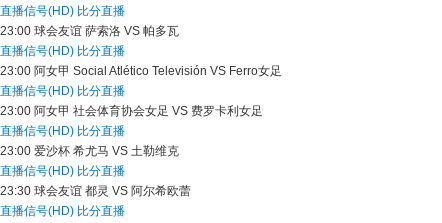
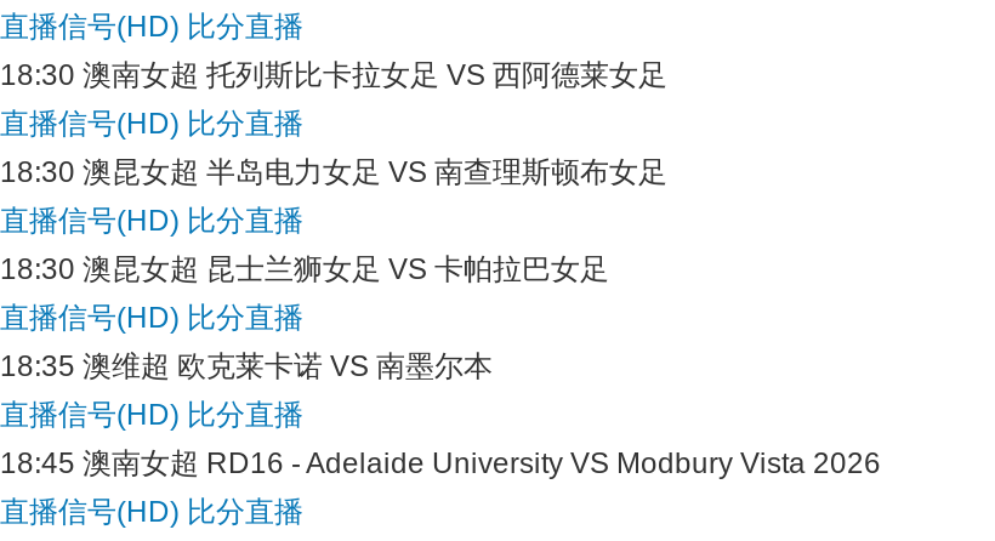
[0,24,179,38] 23:00 球会友谊萨索洛 VS 帕多瓦 -> [0,58,667,92] 18:30 澳南女超托列斯比卡拉女足 VS 西阿德莱女足
[0,64,282,78] 23:00 阿女甲Social Atlético Televisión VS Ferro女足 -> [0,155,667,189] 18:30 澳昆女超半岛电力女足 VS 南查理斯顿布女足
[0,104,263,118] 23:00 阿女甲社会体育协会女足 VS 费罗卡利女足 -> [0,252,609,286] 18:30 澳昆女超昆士兰狮女足 VS 卡帕拉巴女足
[0,144,179,158] 23:00 爱沙杯希尤马 VS 土勒维克 -> [0,349,493,383] 18:35 澳维超欧克莱卡诺 VS 南墨尔本
[0,184,191,198] 23:30 球会友谊都灵 VS 阿尔希欧蕾 -> [0,446,881,480] 18:45 澳南女超RD16 - Adelaide University VS Modbury Vista 2026

